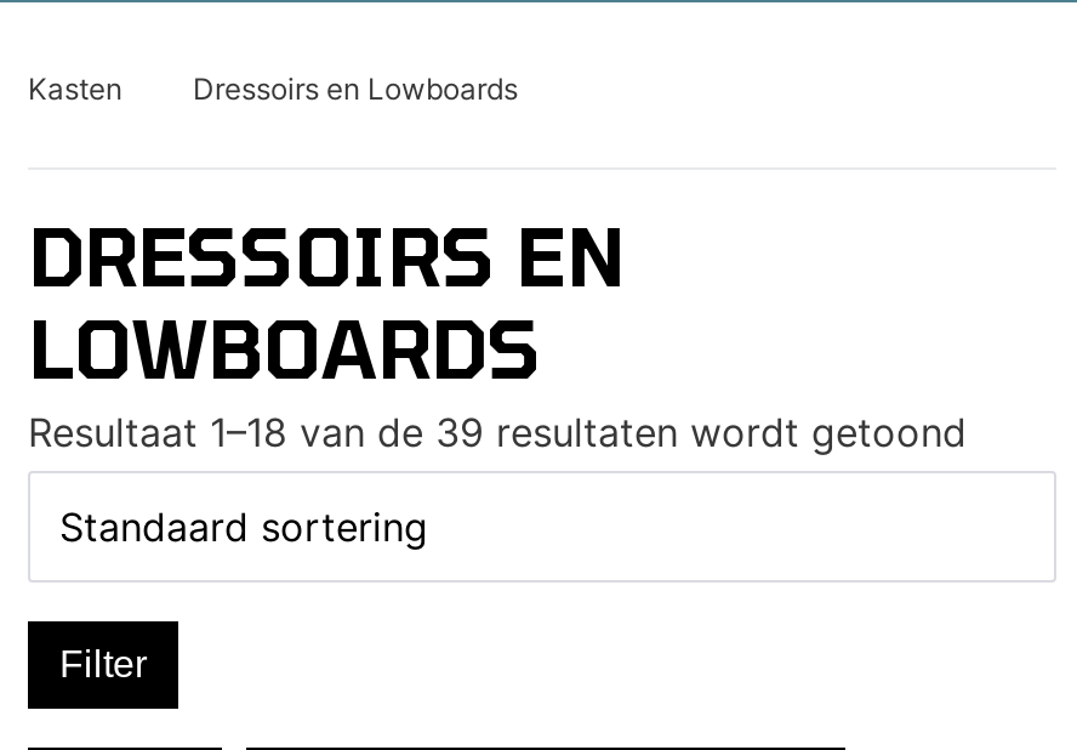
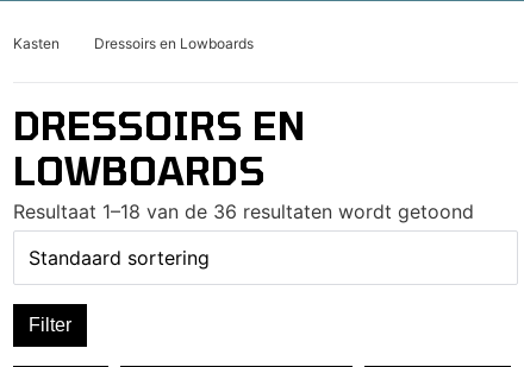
[28,409,967,457] Resultaat 1–18 van de 39 resultaten wordt getoond -> [13,200,474,224] Resultaat 1–18 van de 36 resultaten wordt getoond

